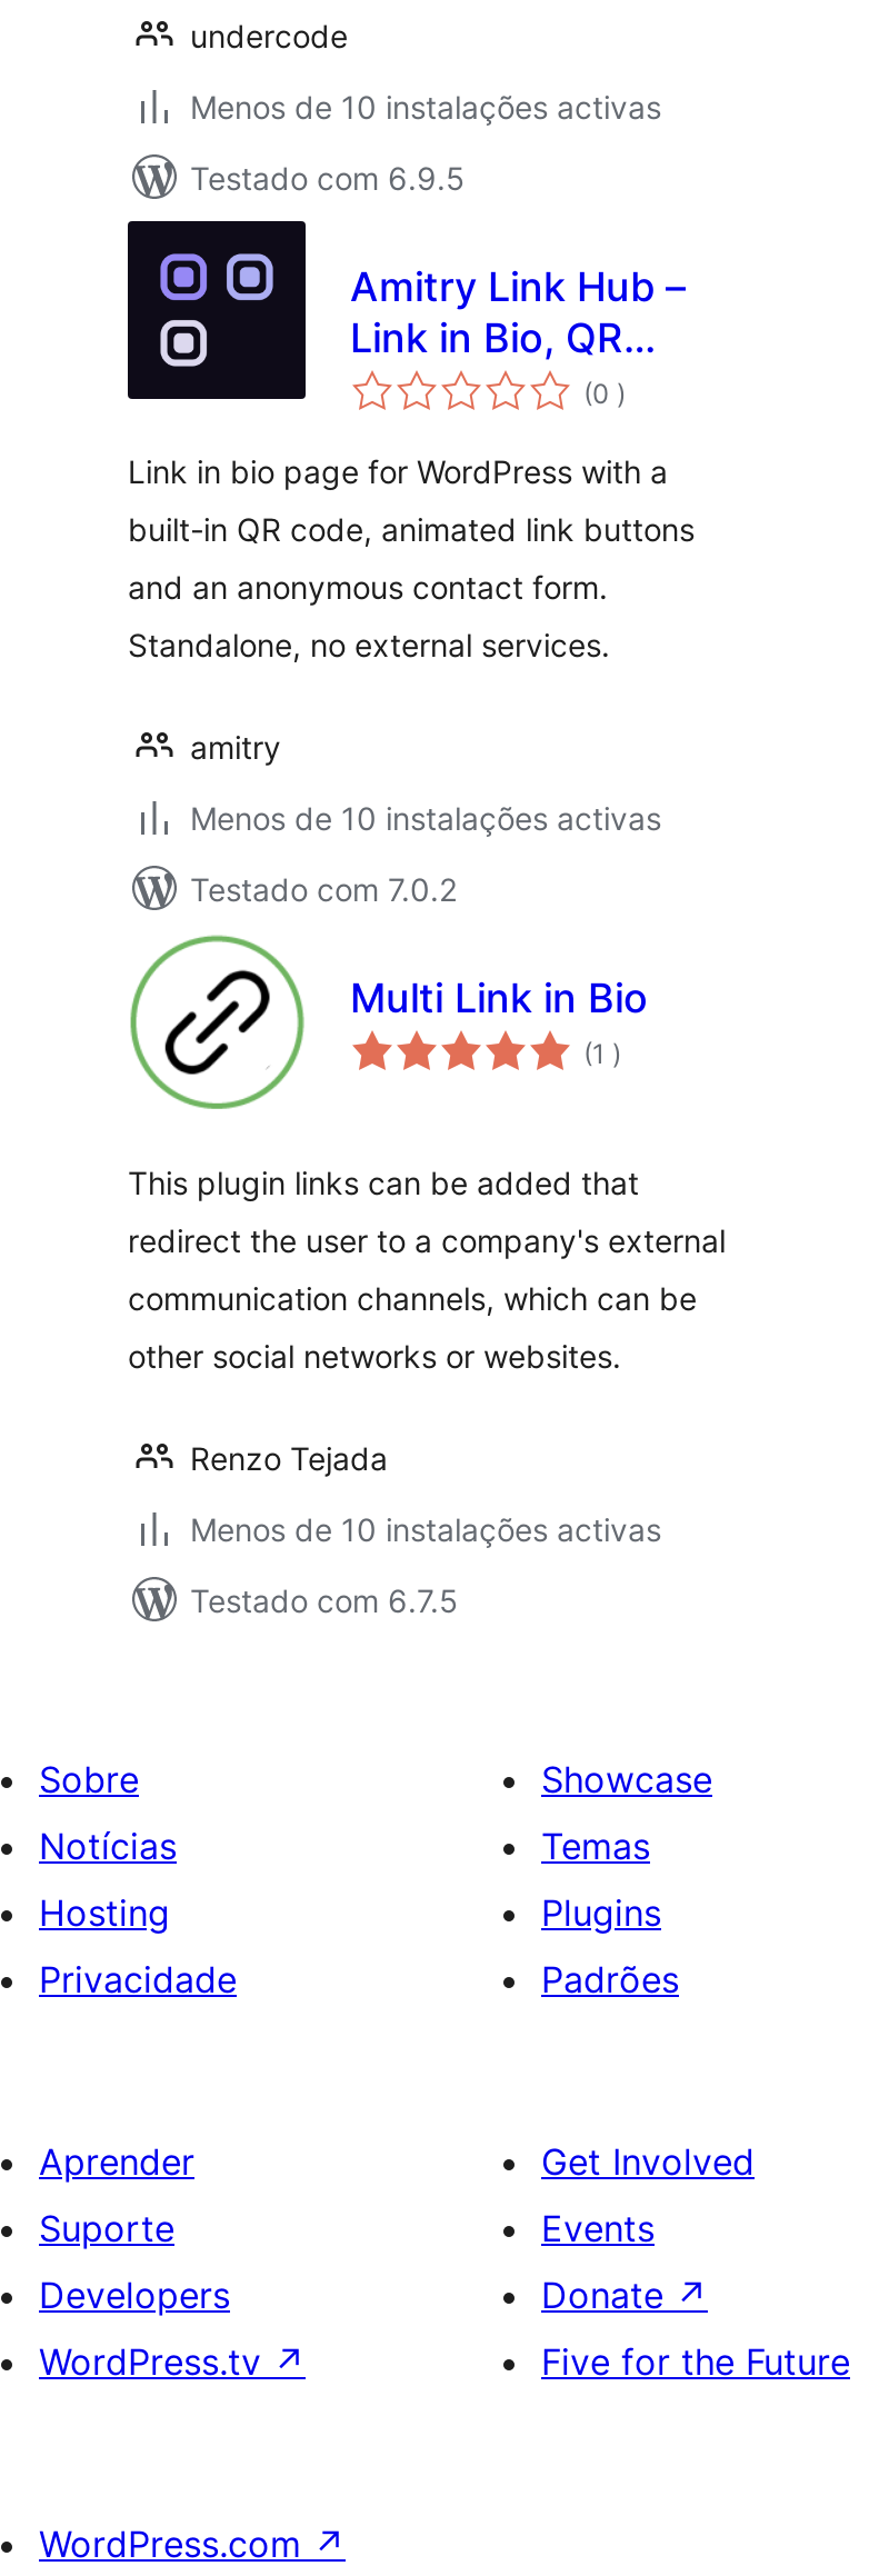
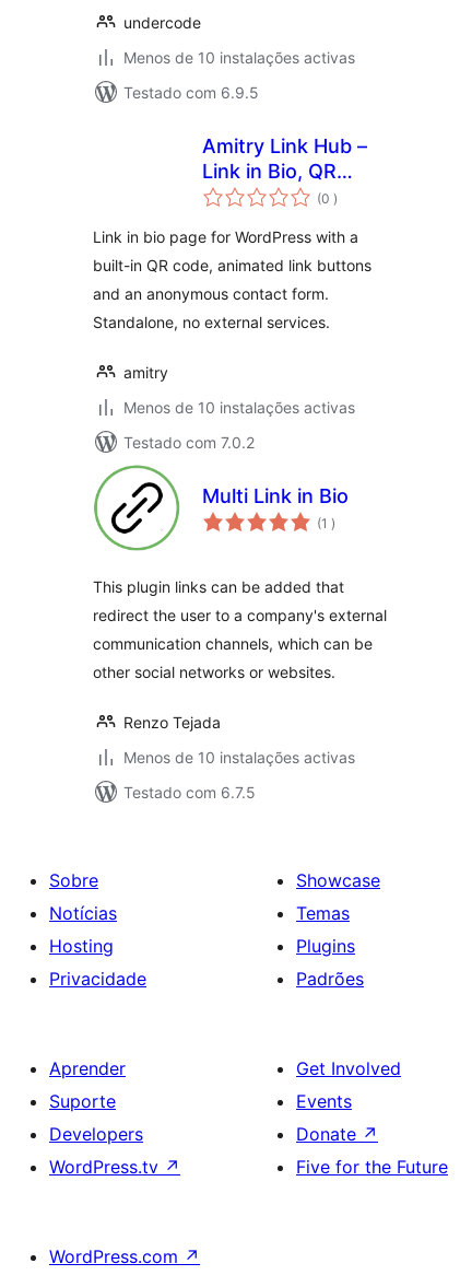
[126,219,308,401] [image] -> none

